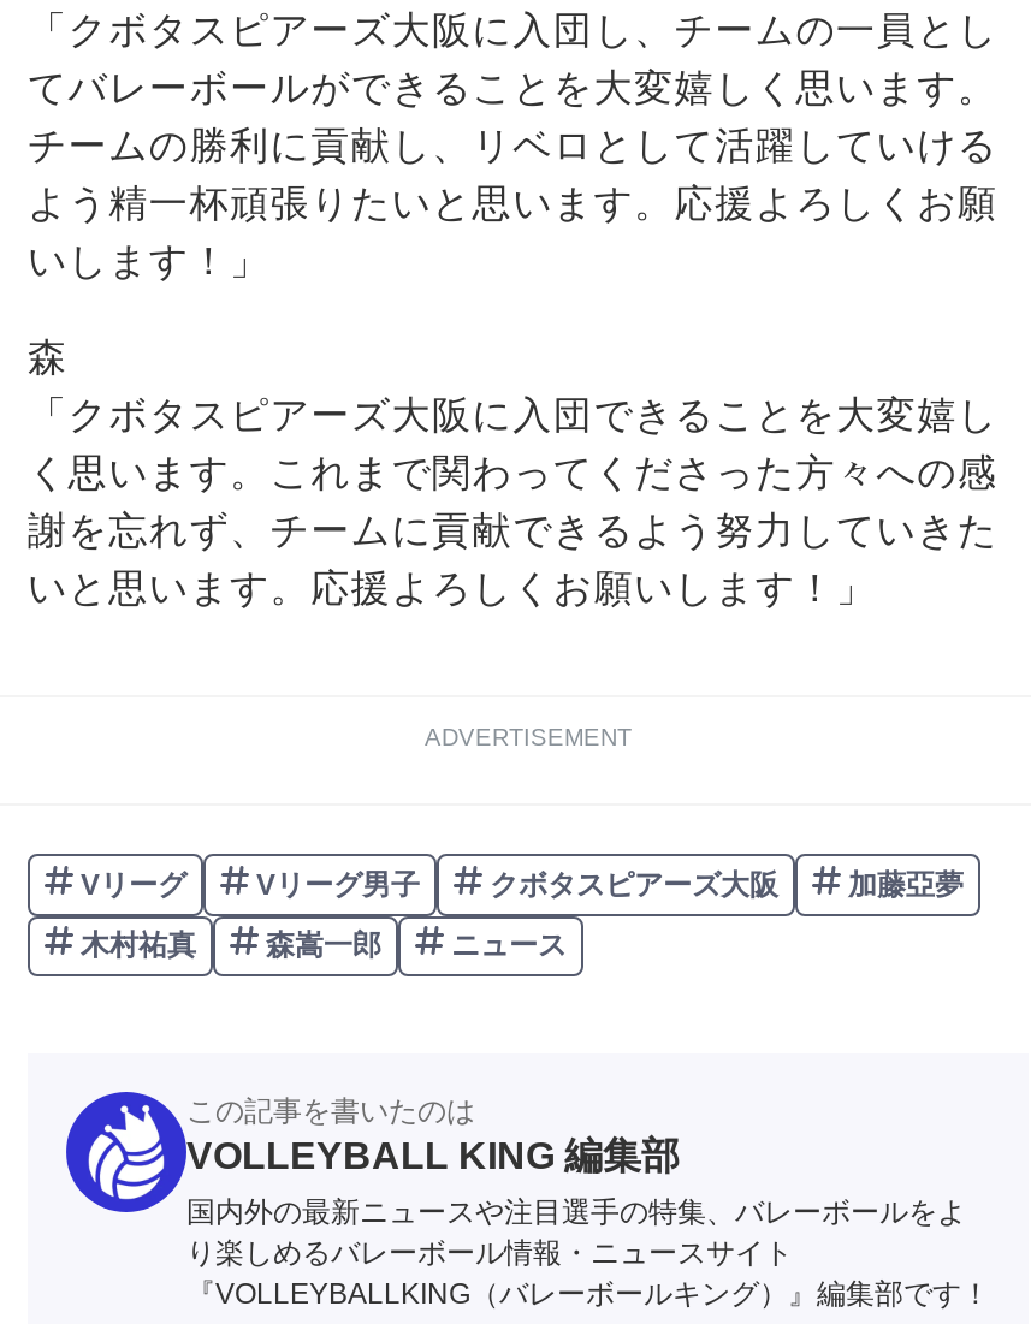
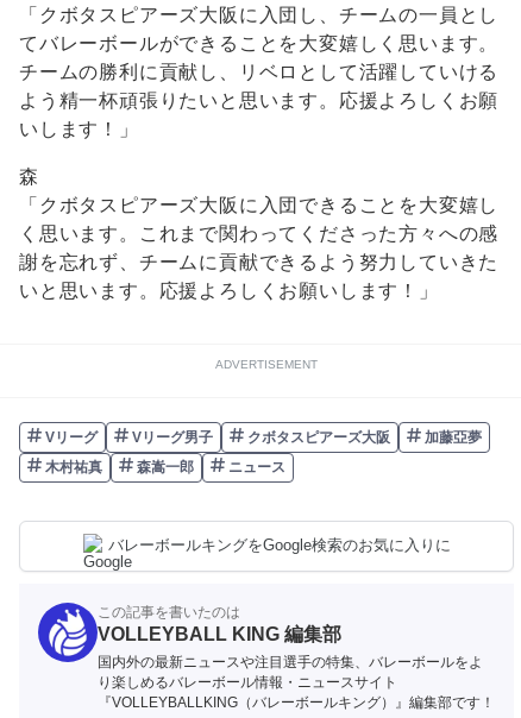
none -> [108,536,450,554] バレーボールキングをGoogle検索のお気に入りに

